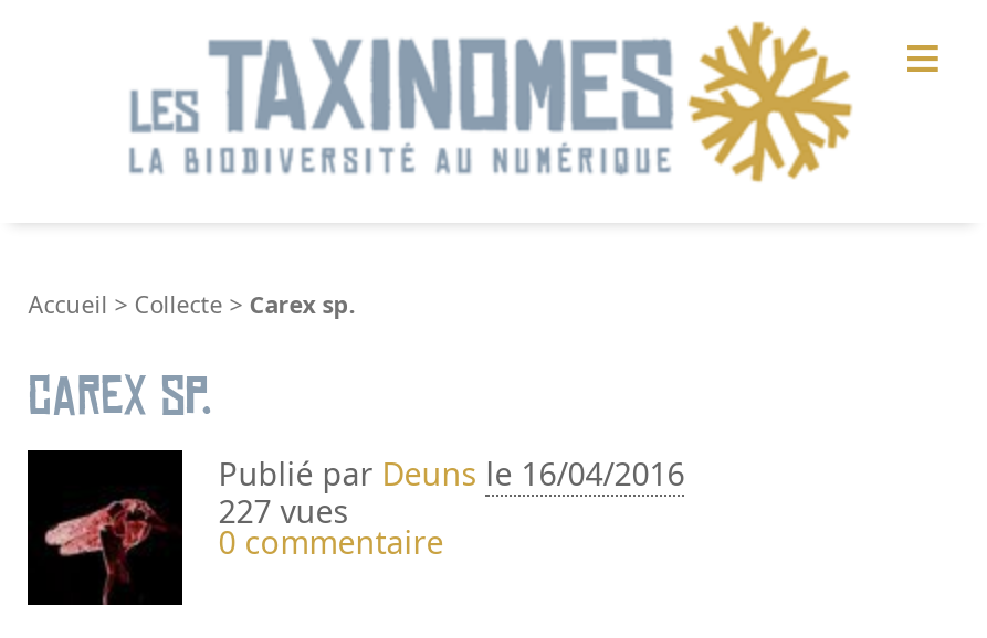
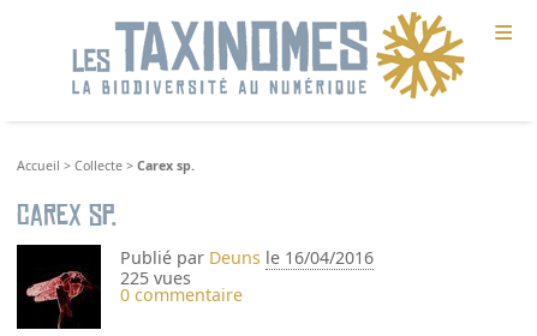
[218,490,349,532] 227 vues -> [120,266,191,289] 225 vues

